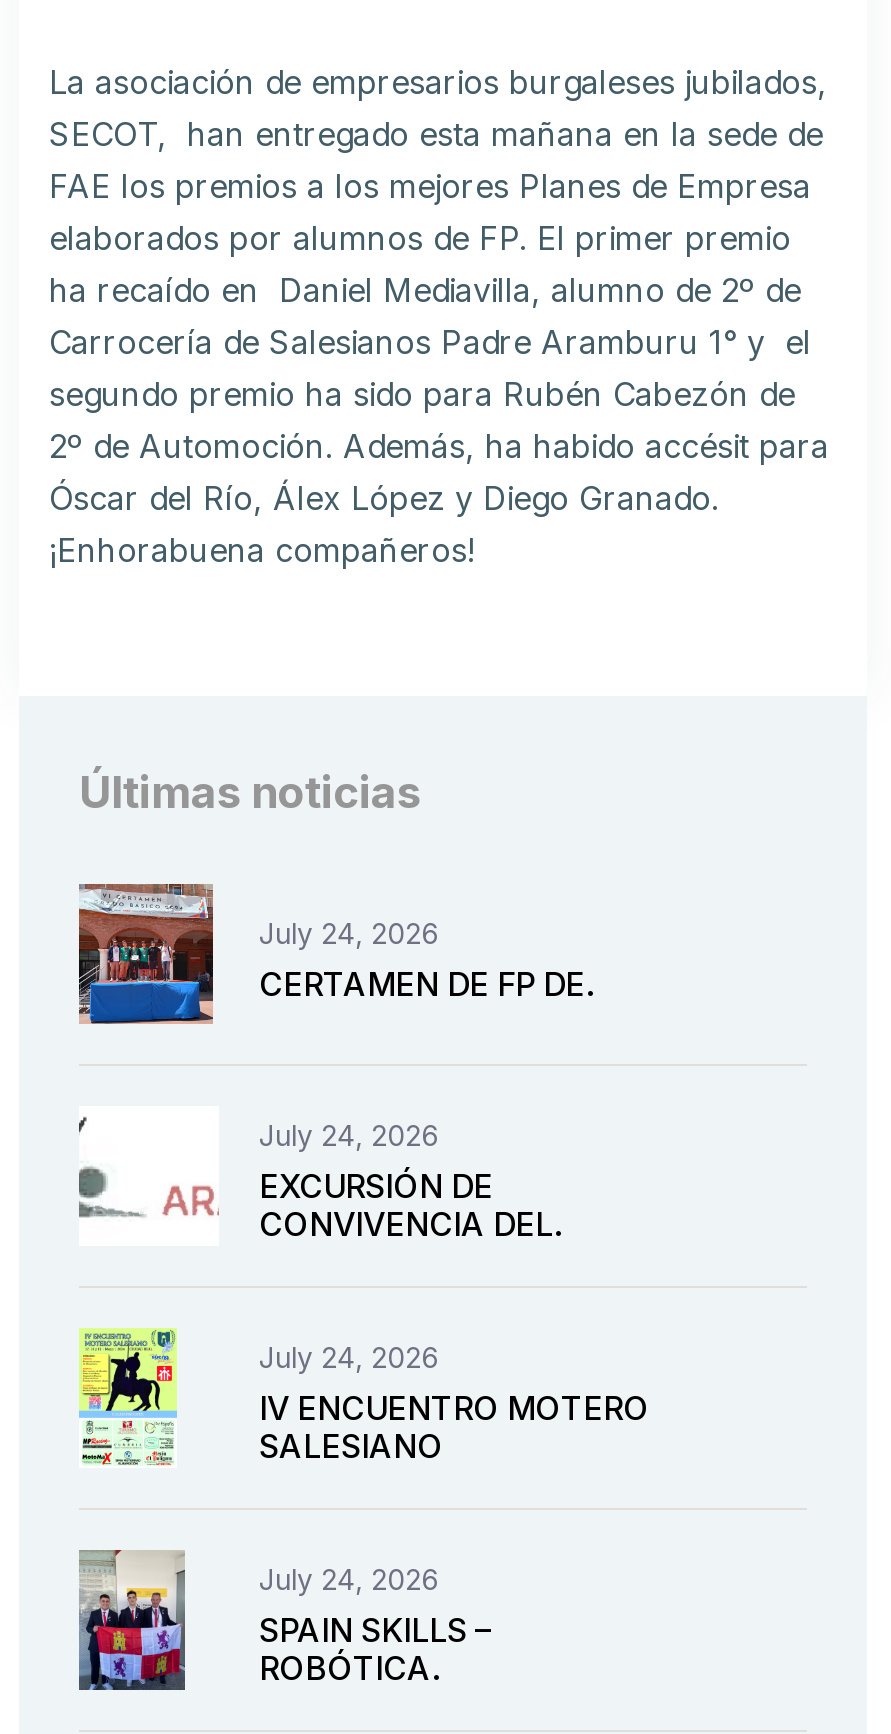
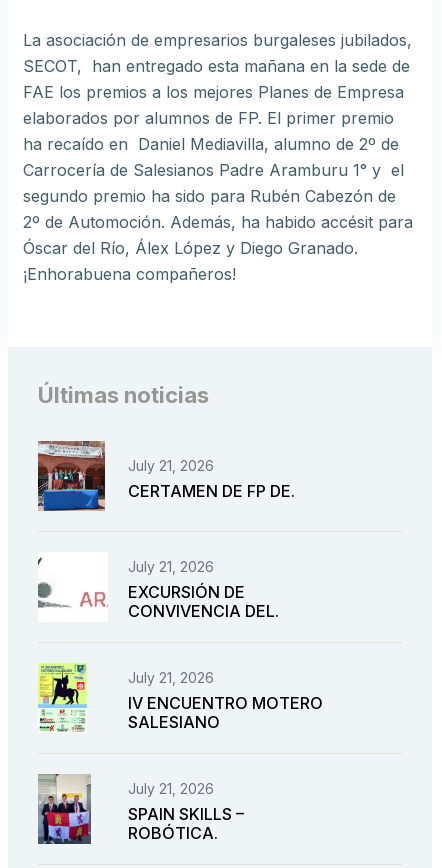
[259,915,439,949] July 24, 2026 -> [128,456,214,473] July 21, 2026
[259,1118,439,1152] July 24, 2026 -> [128,558,214,575] July 21, 2026
[259,1340,439,1374] July 24, 2026 -> [128,669,214,686] July 21, 2026
[259,1562,439,1596] July 24, 2026 -> [128,780,214,797] July 21, 2026

